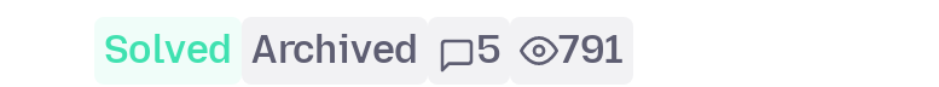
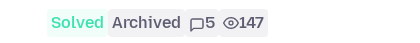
[104,28,624,74] Solved Archived 5 791 -> [51,13,264,32] Solved Archived 5 147

